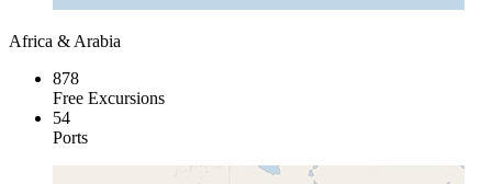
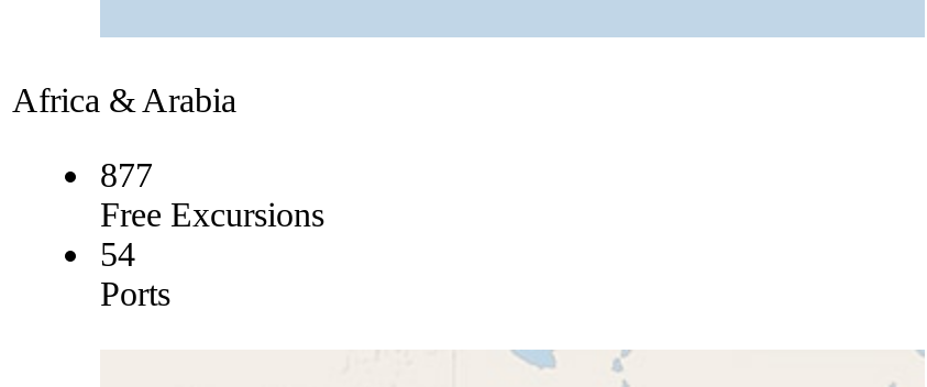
[53,69,79,88] 878 -> [100,156,153,193] 877

